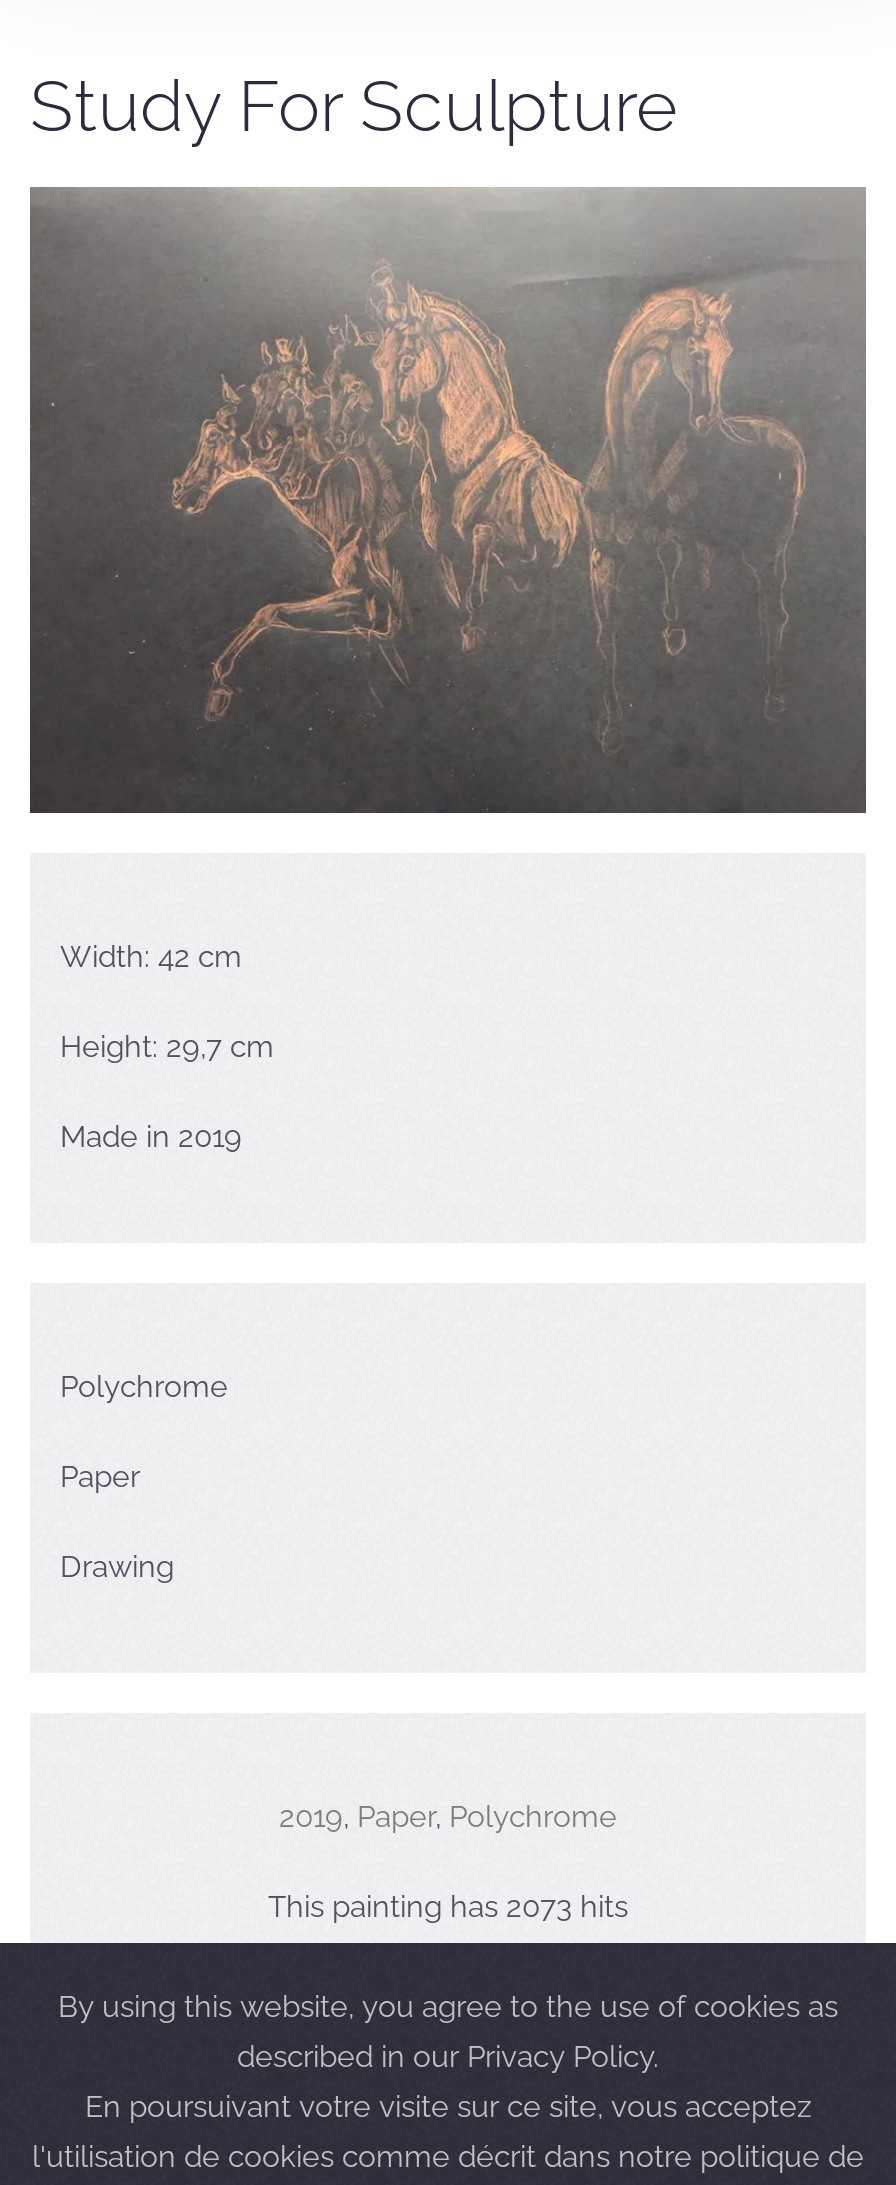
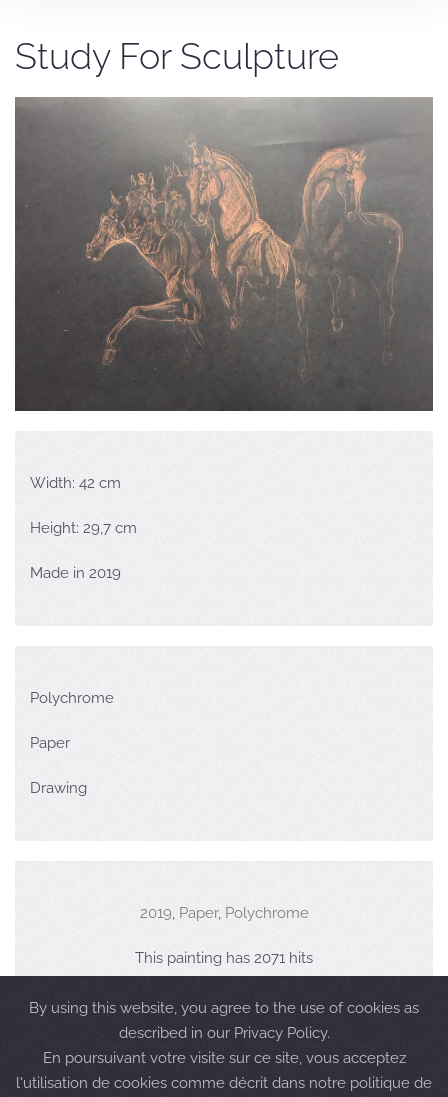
[268,1890,628,1926] This painting has 2073 hits -> [135,948,313,966] This painting has 2071 hits

